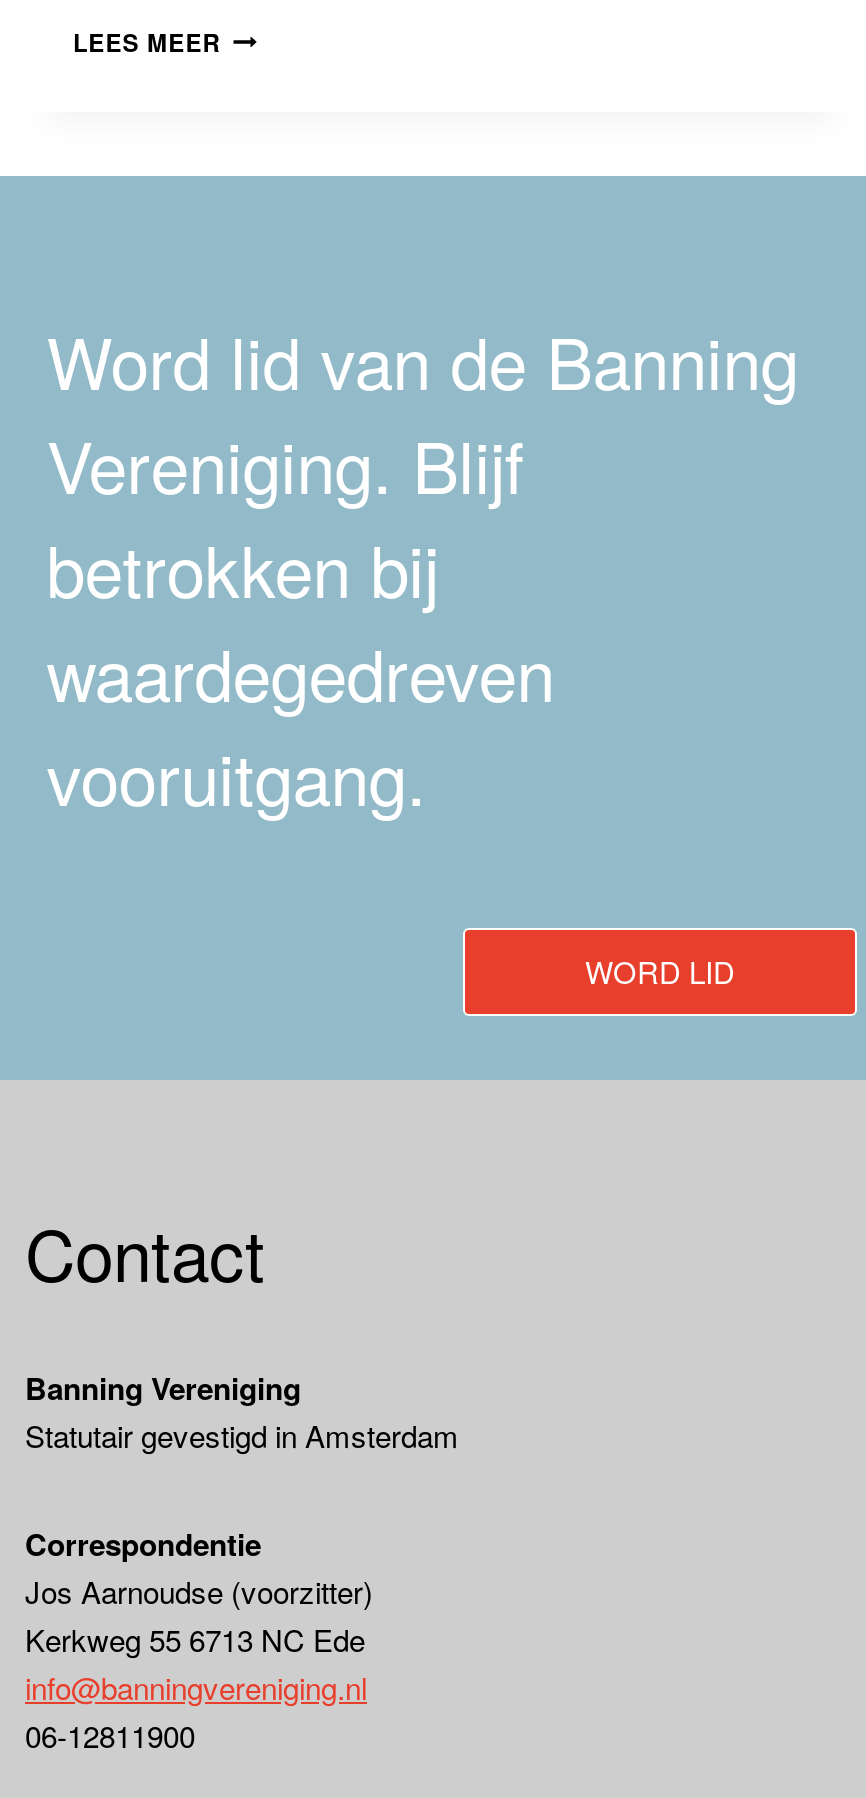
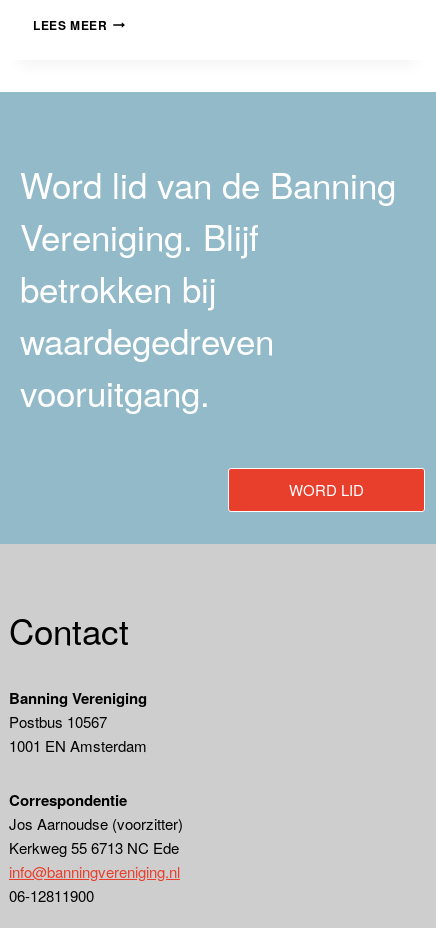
[25,1414,459,1456] Statutair gevestigd in Amsterdam -> [9,711,147,756] Postbus 10567 | 1001 EN Amsterdam

